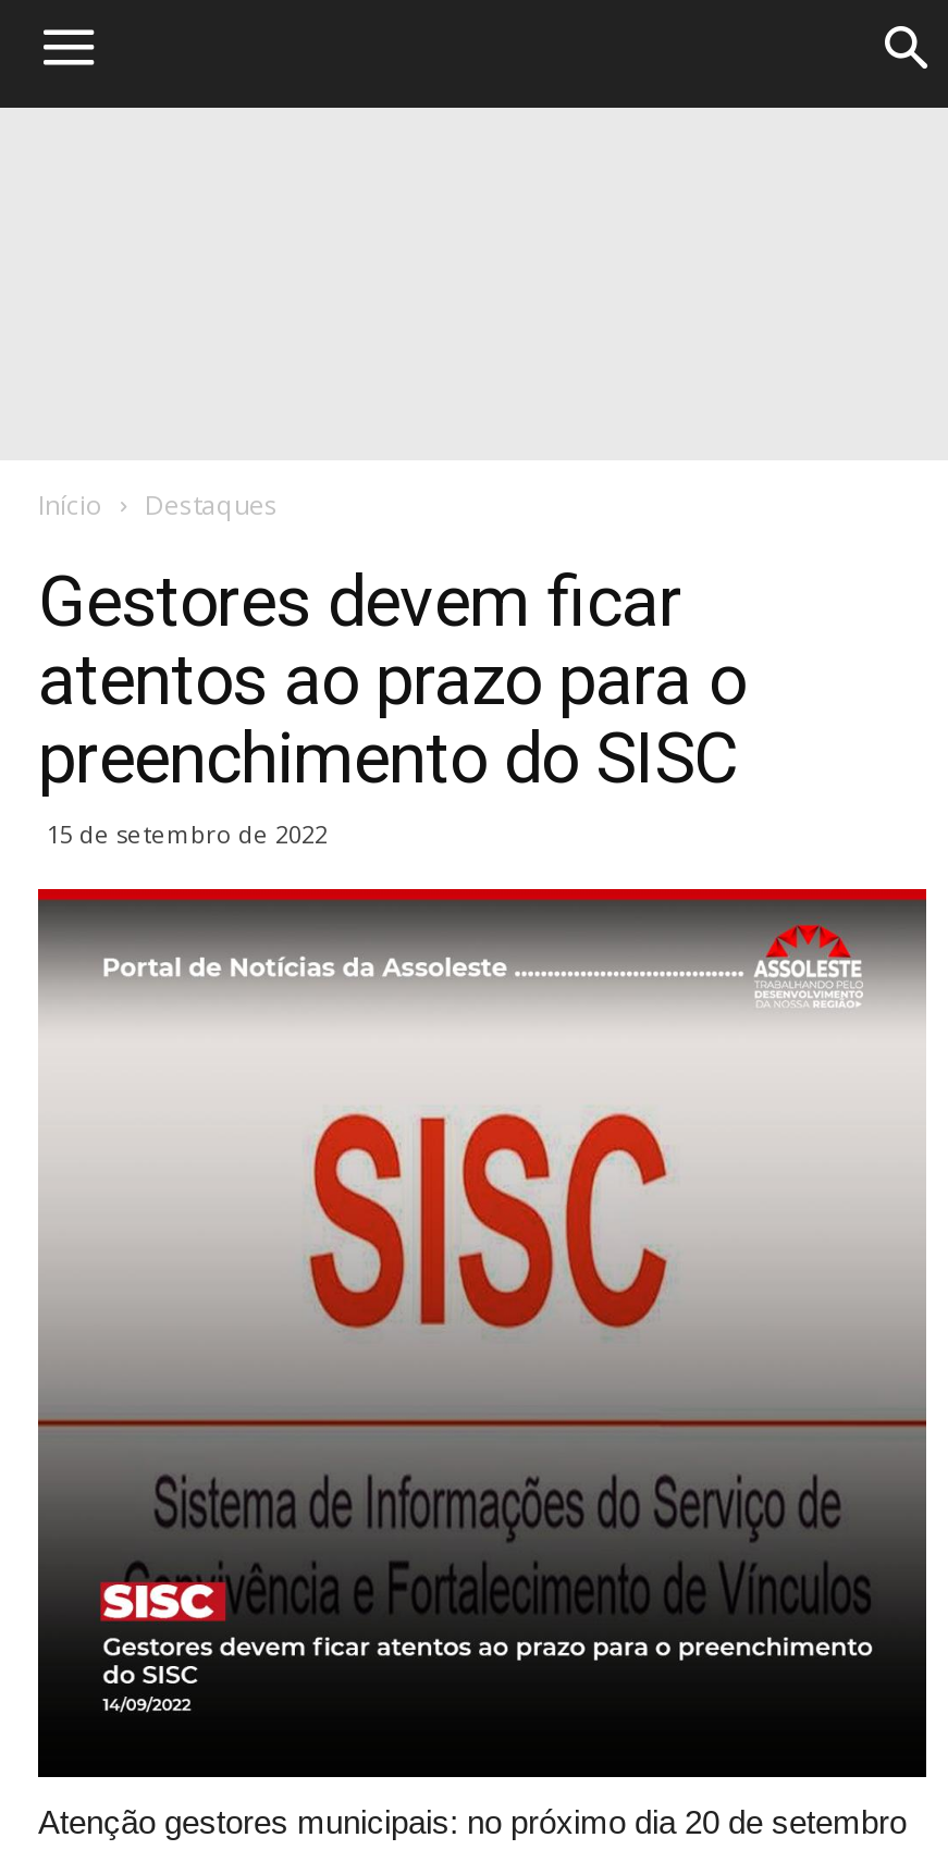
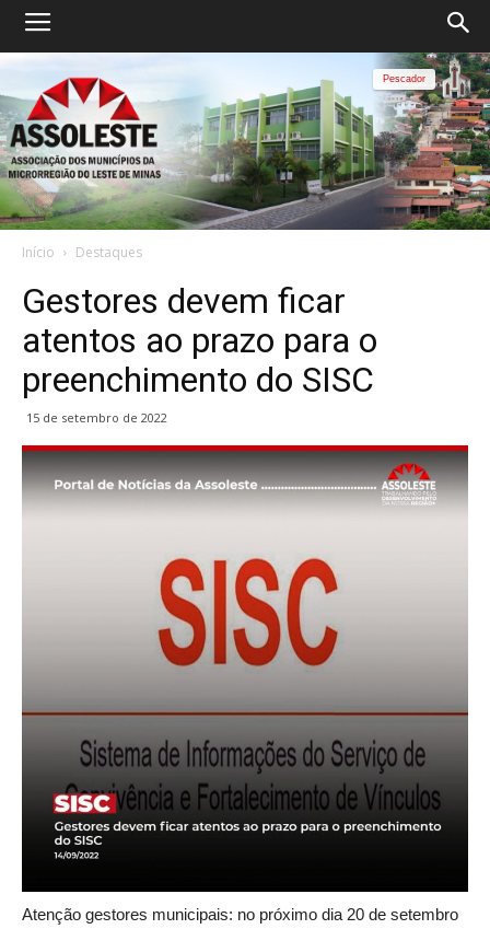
none -> [3,53,487,231] [image] | Pescador

